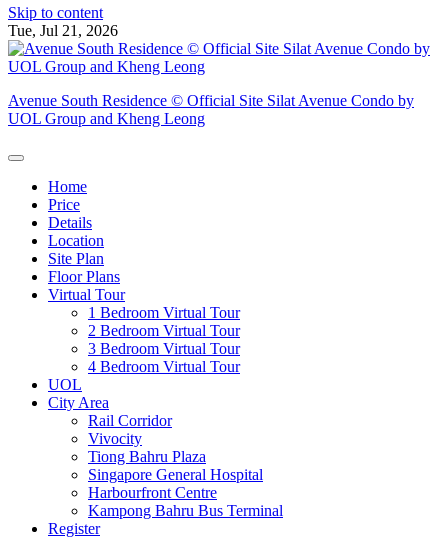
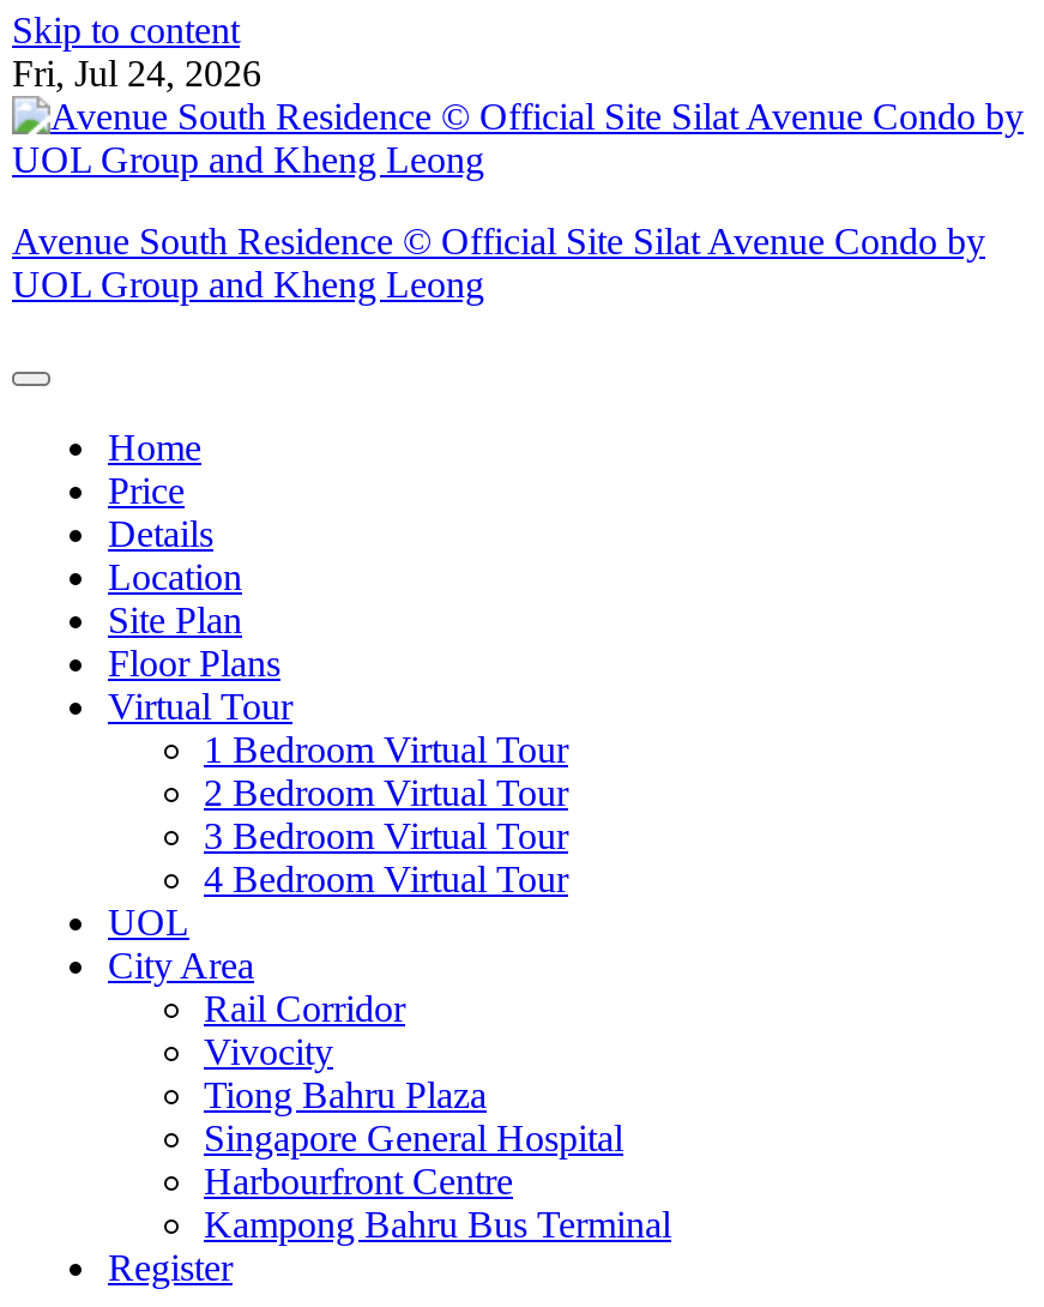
[8,22,118,39] Tue, Jul 21, 2026 -> [12,53,261,94] Fri, Jul 24, 2026

